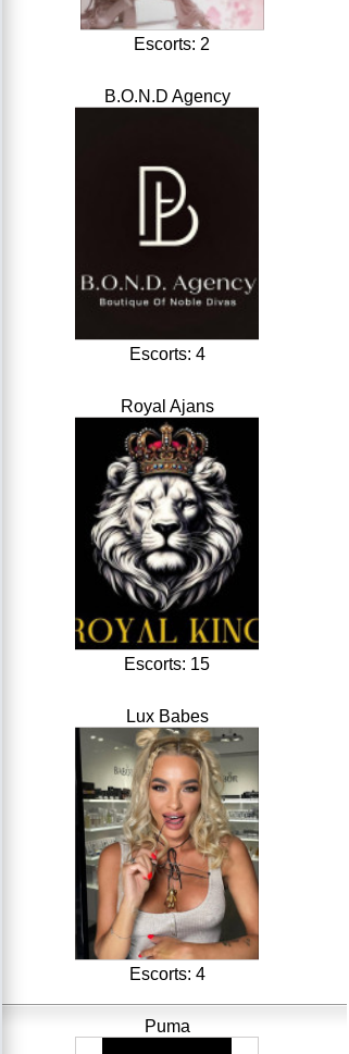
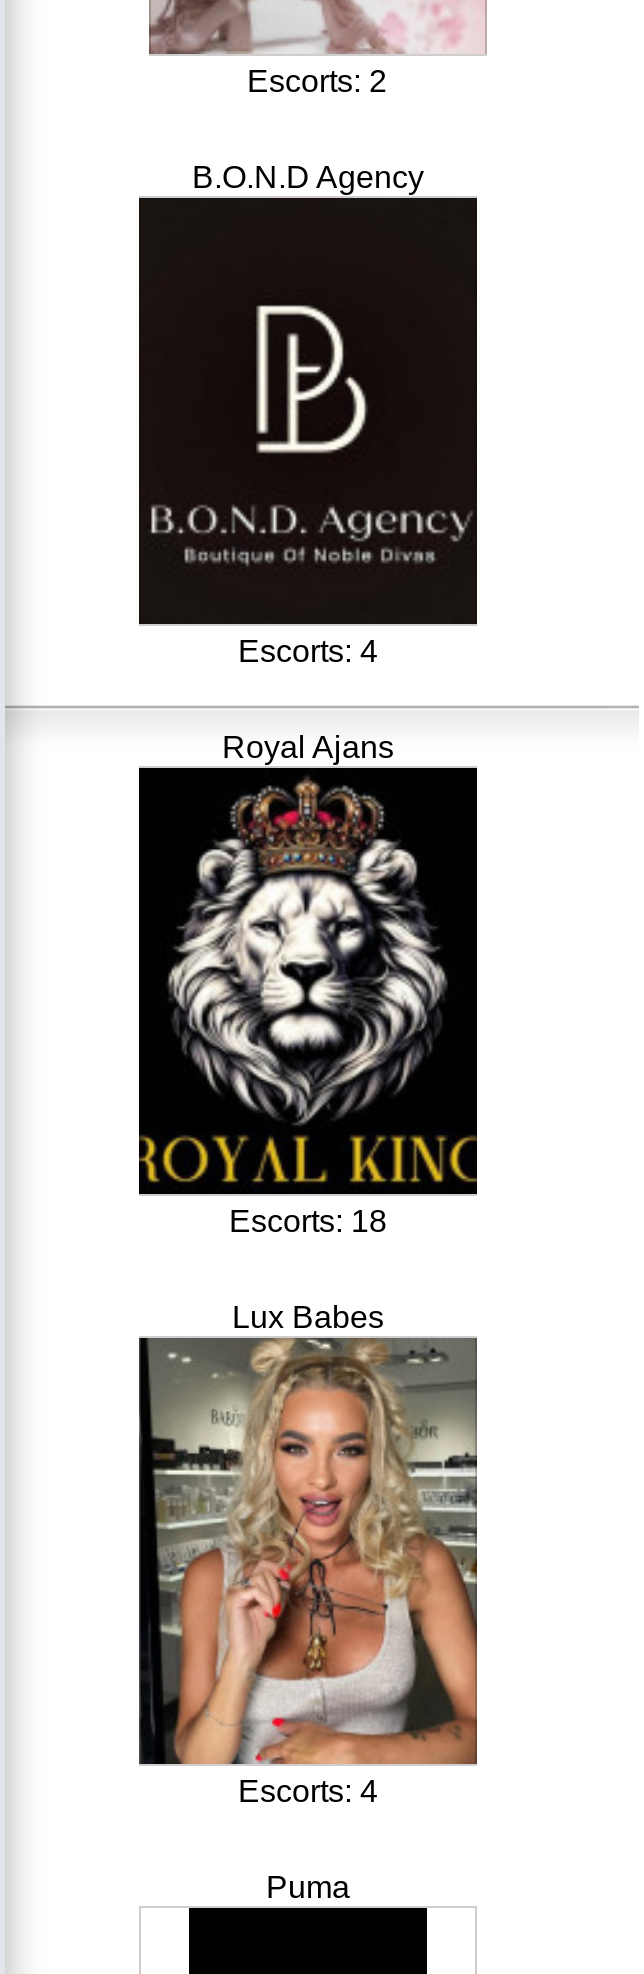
[124,655,210,673] Escorts: 15 -> [229,1204,387,1238] Escorts: 18

